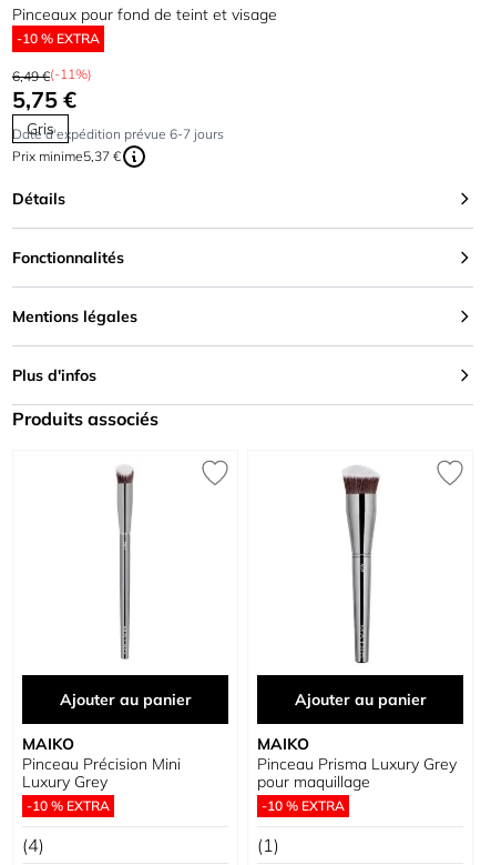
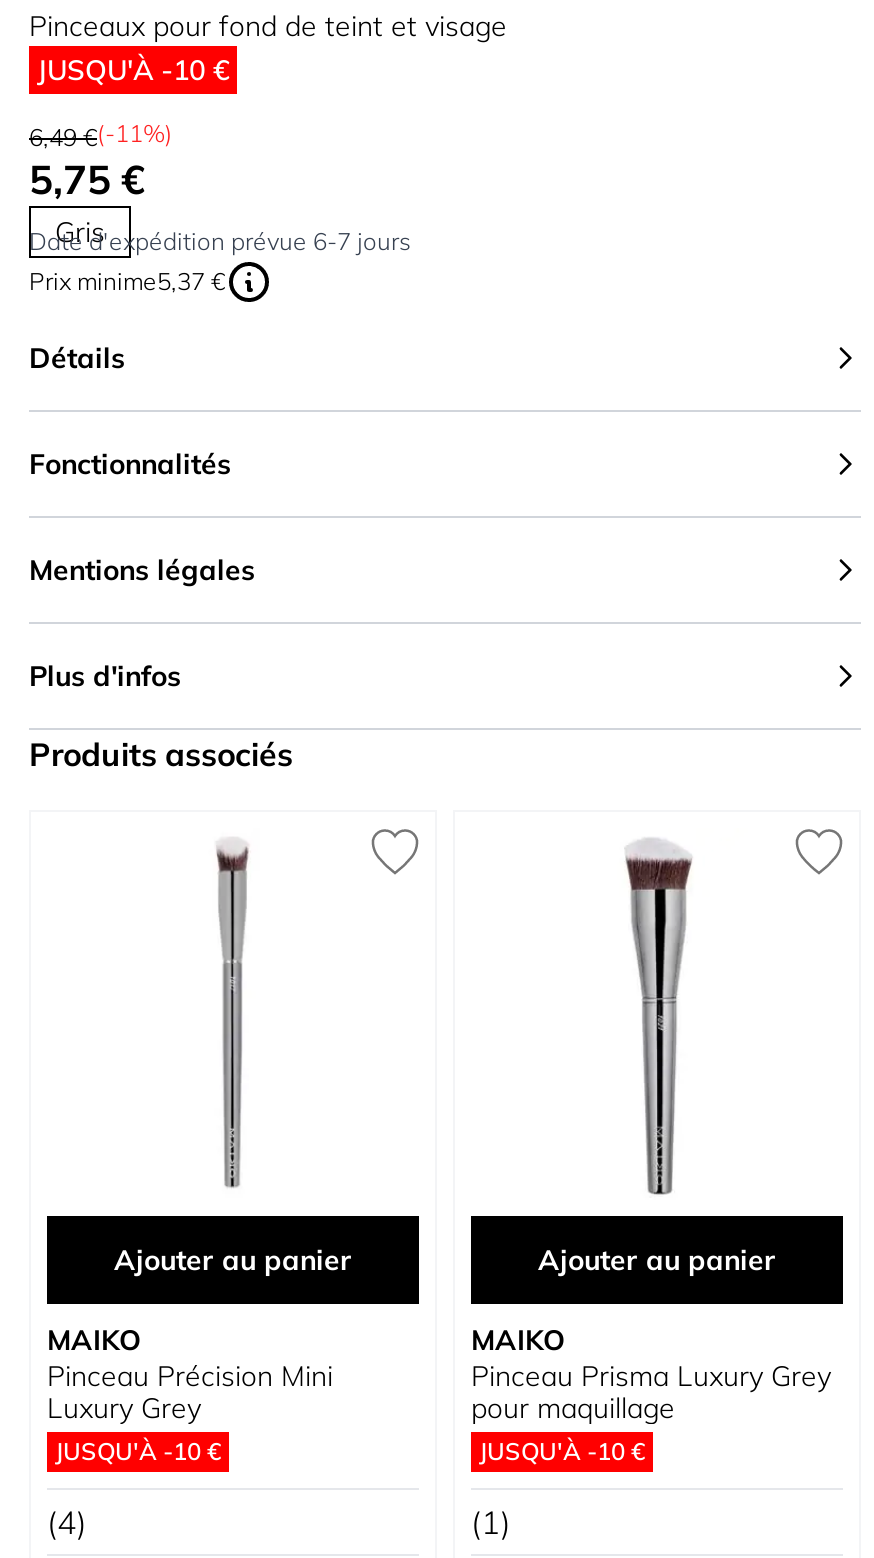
[17,30,100,47] -10 % EXTRA -> [37,52,229,88] JUSQU'À -10 €
[27,797,110,814] -10 % EXTRA -> [55,1436,221,1466] JUSQU'À -10 €
[262,797,345,814] -10 % EXTRA -> [479,1436,645,1466] JUSQU'À -10 €

